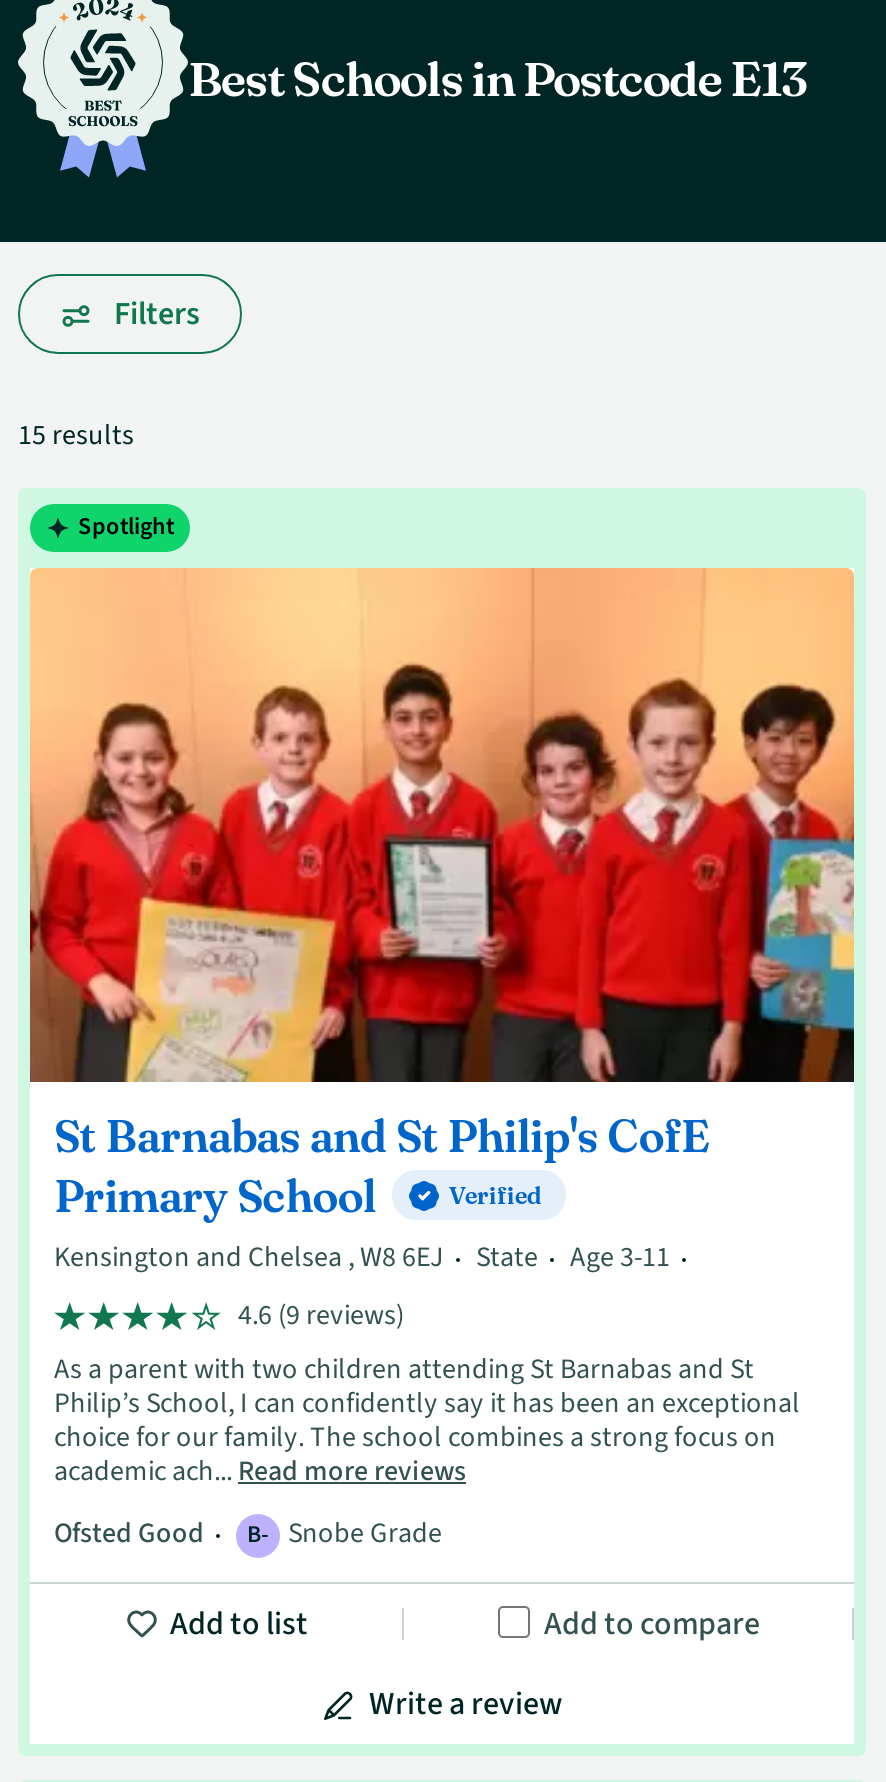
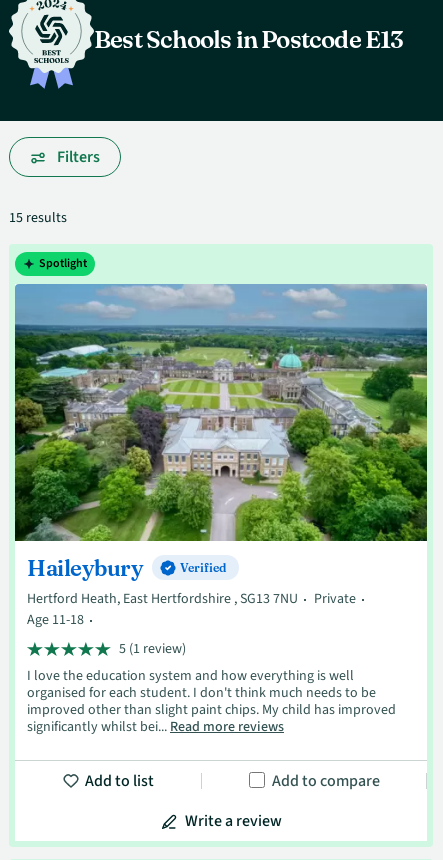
[28,566,856,1224] [image] | St Barnabas and St Philip's CofE | Primary School -> [14,283,428,582] [image] | Haileybury
[54,1238,800,1555] Kensington and Chelsea , W8 6EJ | State | Age 3-11 | 4.6 (9 reviews) | As a parent with two children attending St Barnabas and St | Philip’s School, I can confidently say it has been an exceptional | choice for our family. The school combines a strong focus on | academic ach... Read more reviews | Ofsted Good | B- Snobe Grade -> [27,589,396,737] Hertford Heath, East Hertfordshire , SG13 7NU | Private | Age 11-18 | 5 (1 review) | I love the education system and how everything is well | organised for each student. I don't think much needs to be | improved other than slight paint chips. My child has improved | significantly whilst bei... Read more reviews

